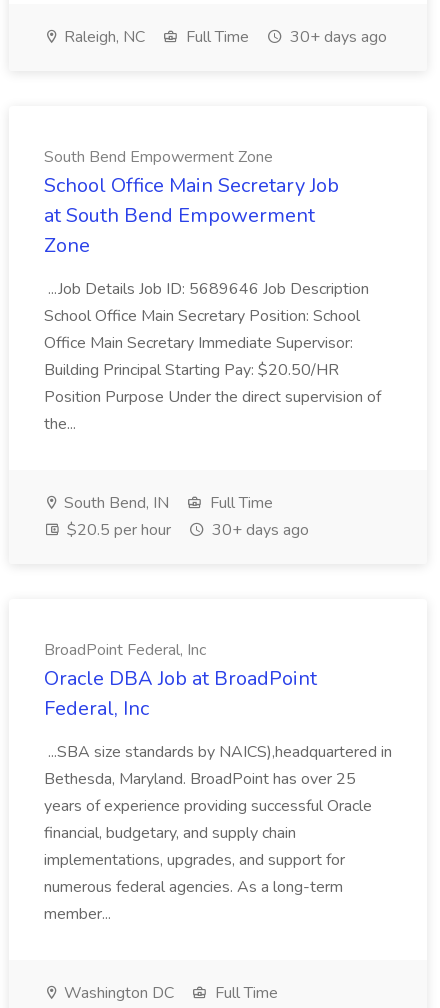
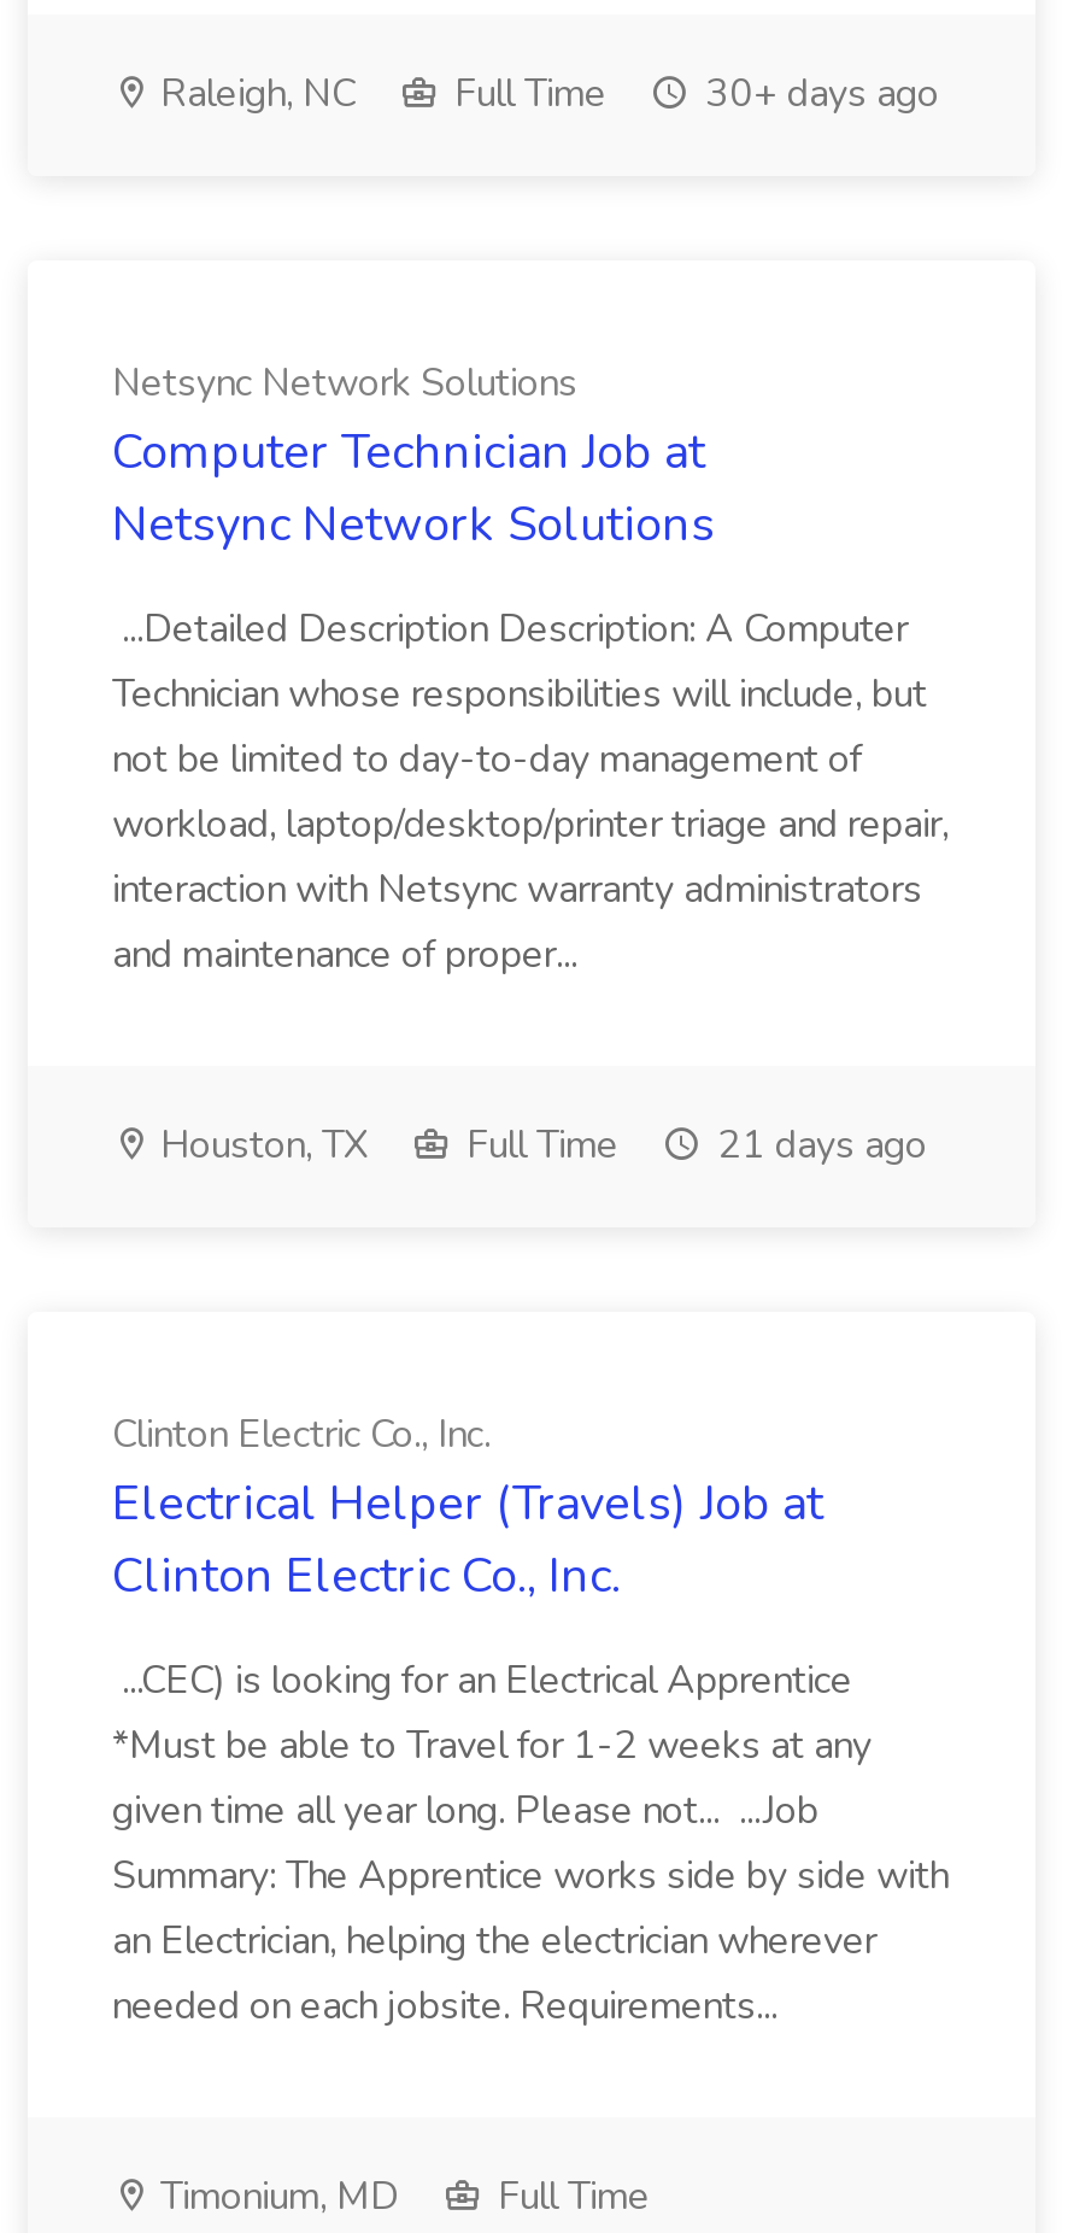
[44,146,339,259] South Bend Empowerment Zone | School Office Main Secretary Job | at South Bend Empowerment | Zone -> [112,357,715,557] Netsync Network Solutions | Computer Technician Job at | Netsync Network Solutions
[44,278,381,435] ...Job Details Job ID: 5689646 Job Description | School Office Main Secretary Position: School | Office Main Secretary Immediate Supervisor: | Building Principal Starting Pay: $20.50/HR | Position Purpose Under the direct supervision of | the... -> [112,603,949,981] ...Detailed Description Description: A Computer | Technician whose responsibilities will include, but | not be limited to day-to-day management of | workload, laptop/desktop/printer triage and repair, | interaction with Netsync warranty administrators | and maintenance of proper...
[60,492,169,514] South Bend, IN -> [151,1119,368,1172] Houston, TX
[63,519,309,541] $20.5 per hour | 30+ days ago -> [708,1119,927,1172] 21 days ago
[44,639,317,722] BroadPoint Federal, Inc | Oracle DBA Job at BroadPoint | Federal, Inc -> [112,1408,823,1608] Clinton Electric Co., Inc. | Electrical Helper (Travels) Job at | Clinton Electric Co., Inc.
[44,741,392,925] ...SBA size standards by NAICS),headquartered in | Bethesda, Maryland. BroadPoint has over 25 | years of experience providing successful Oracle | financial, budgetary, and supply chain | implementations, upgrades, and support for | numerous federal agencies. As a long-term | member... -> [112,1654,949,2033] ...CEC) is looking for an Electrical Apprentice | *Must be able to Travel for 1-2 weeks at any | given time all year long. Please not... ...Job | Summary: The Apprentice works side by side with | an Electrician, helping the electrician wherever | needed on each jobsite. Requirements...
[60,982,174,1004] Washington DC -> [151,2170,399,2223] Timonium, MD

